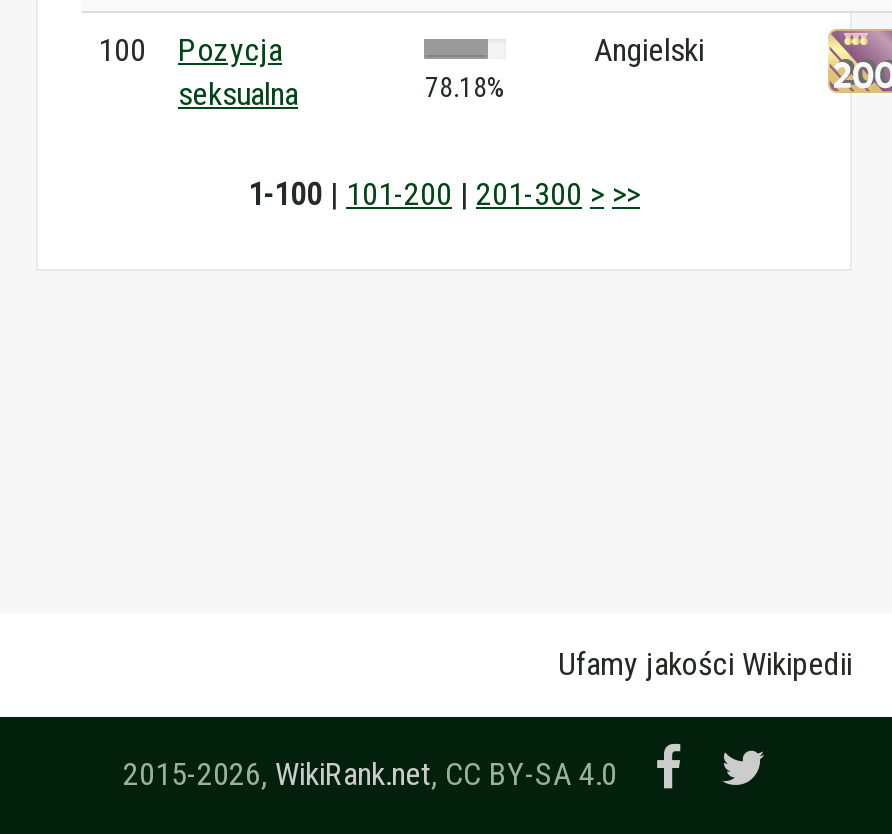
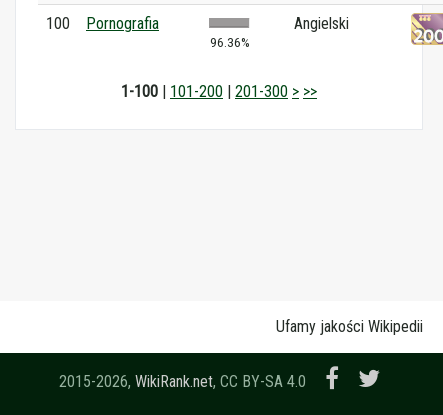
[178,31,505,113] Pozycja | seksualna | 78.18% -> [86,14,249,50] Pornografia | 96.36%

